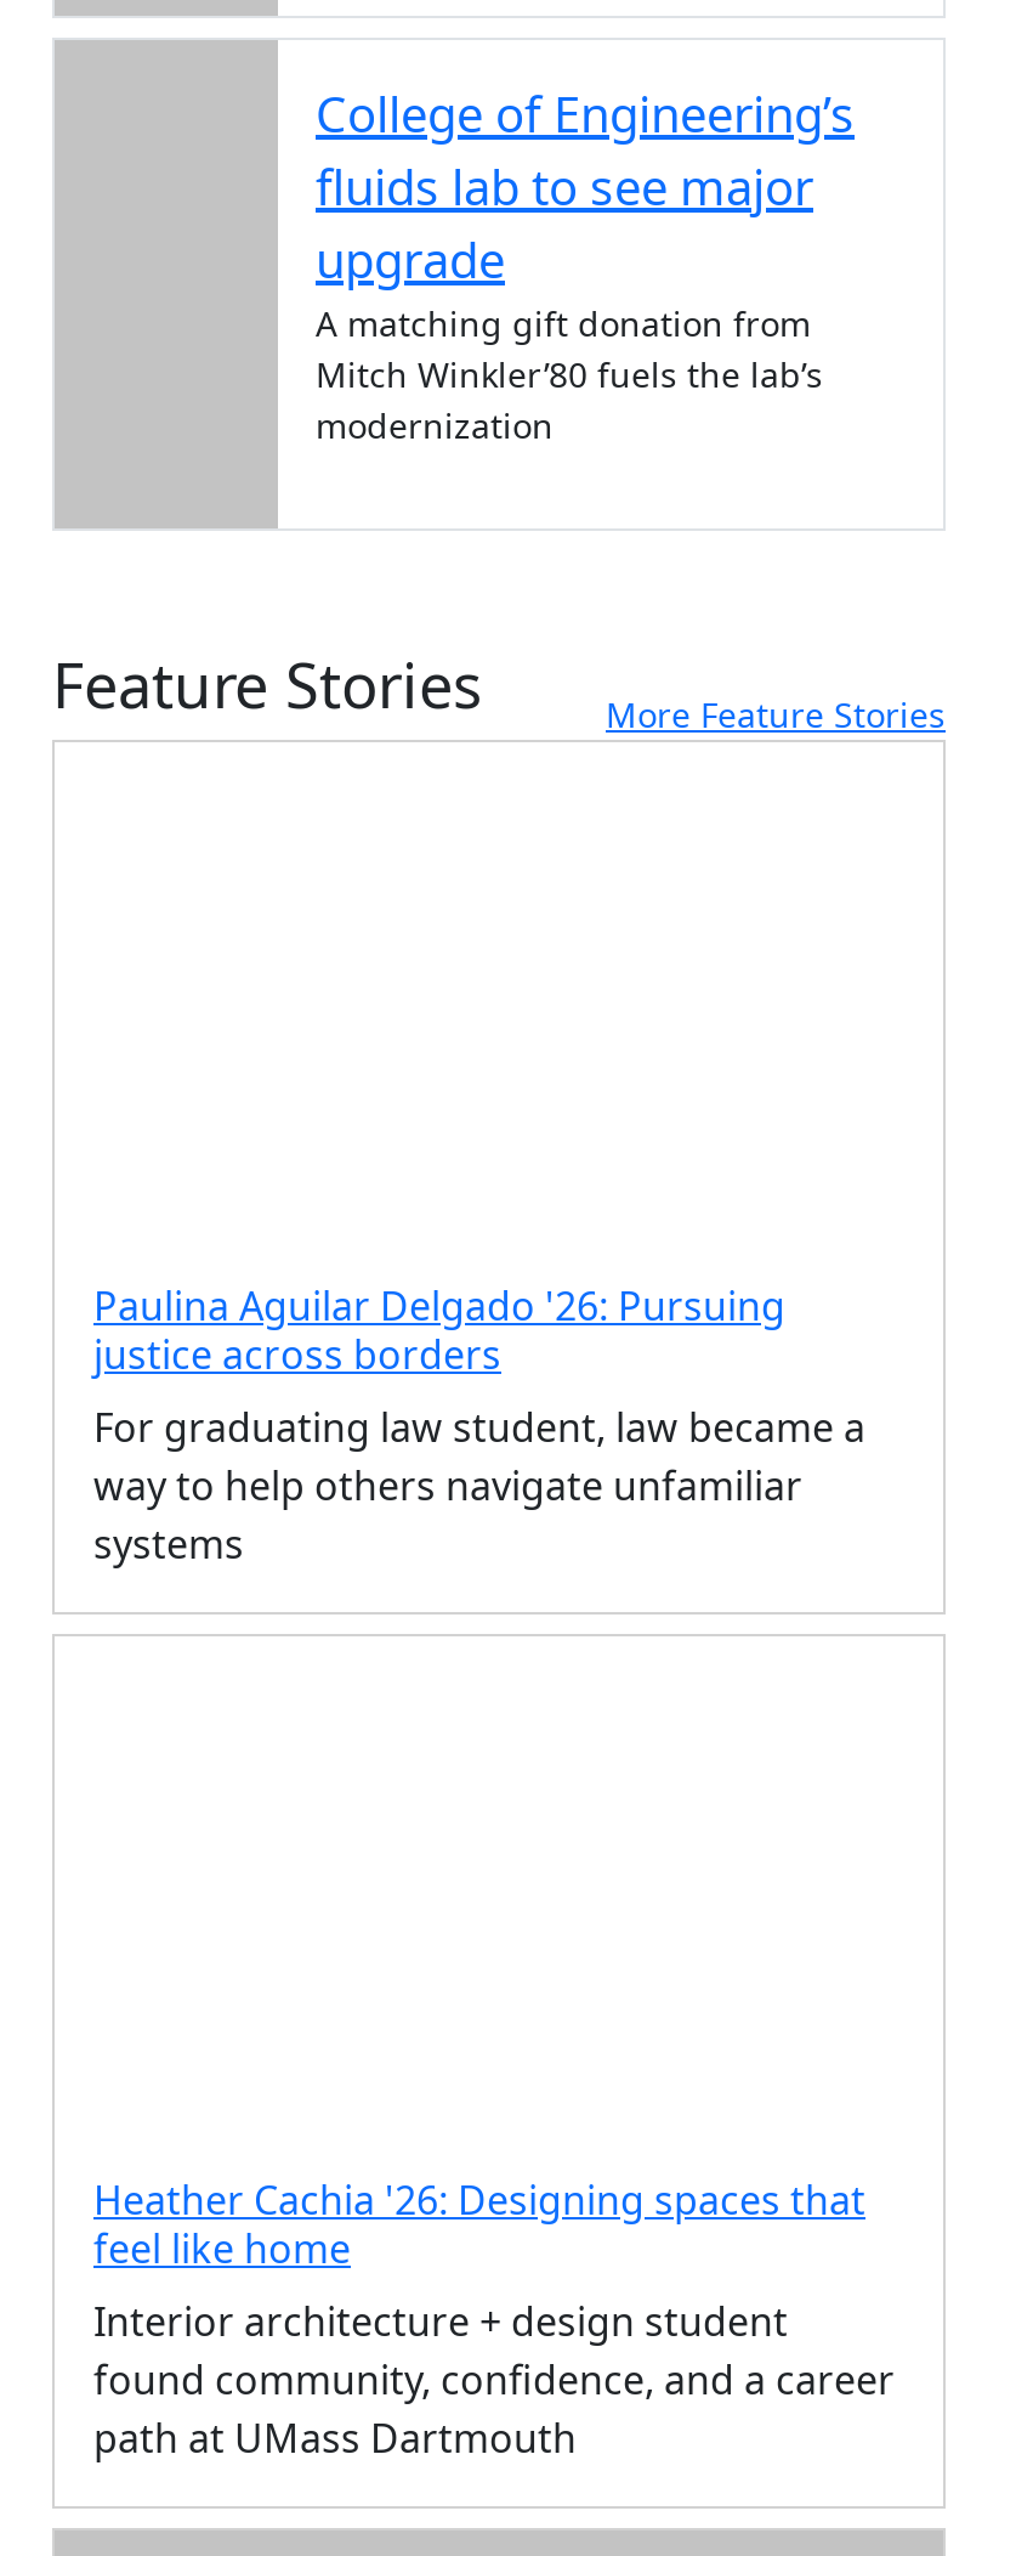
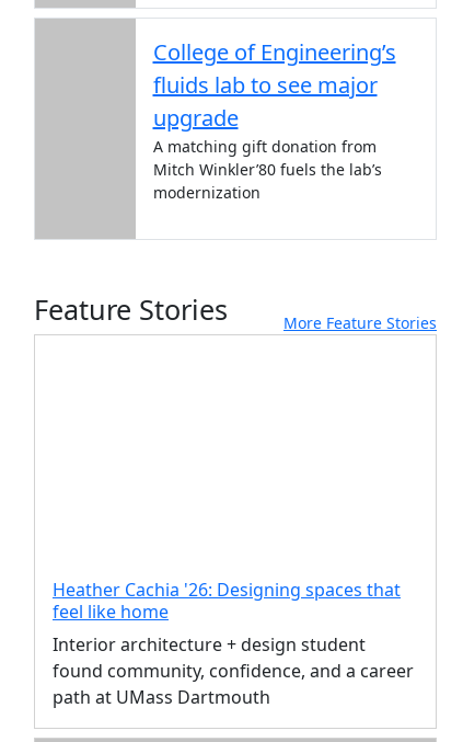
[93,1279,865,1571] Paulina Aguilar Delgado '26: Pursuing | justice across borders | For graduating law student, law became a | way to help others navigate unfamiliar | systems -> none

